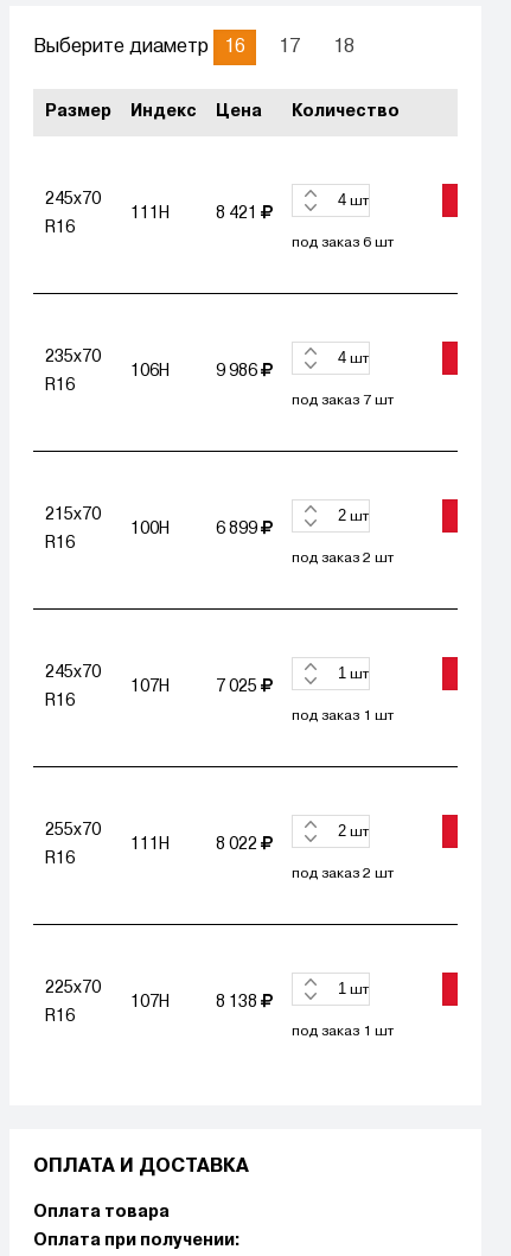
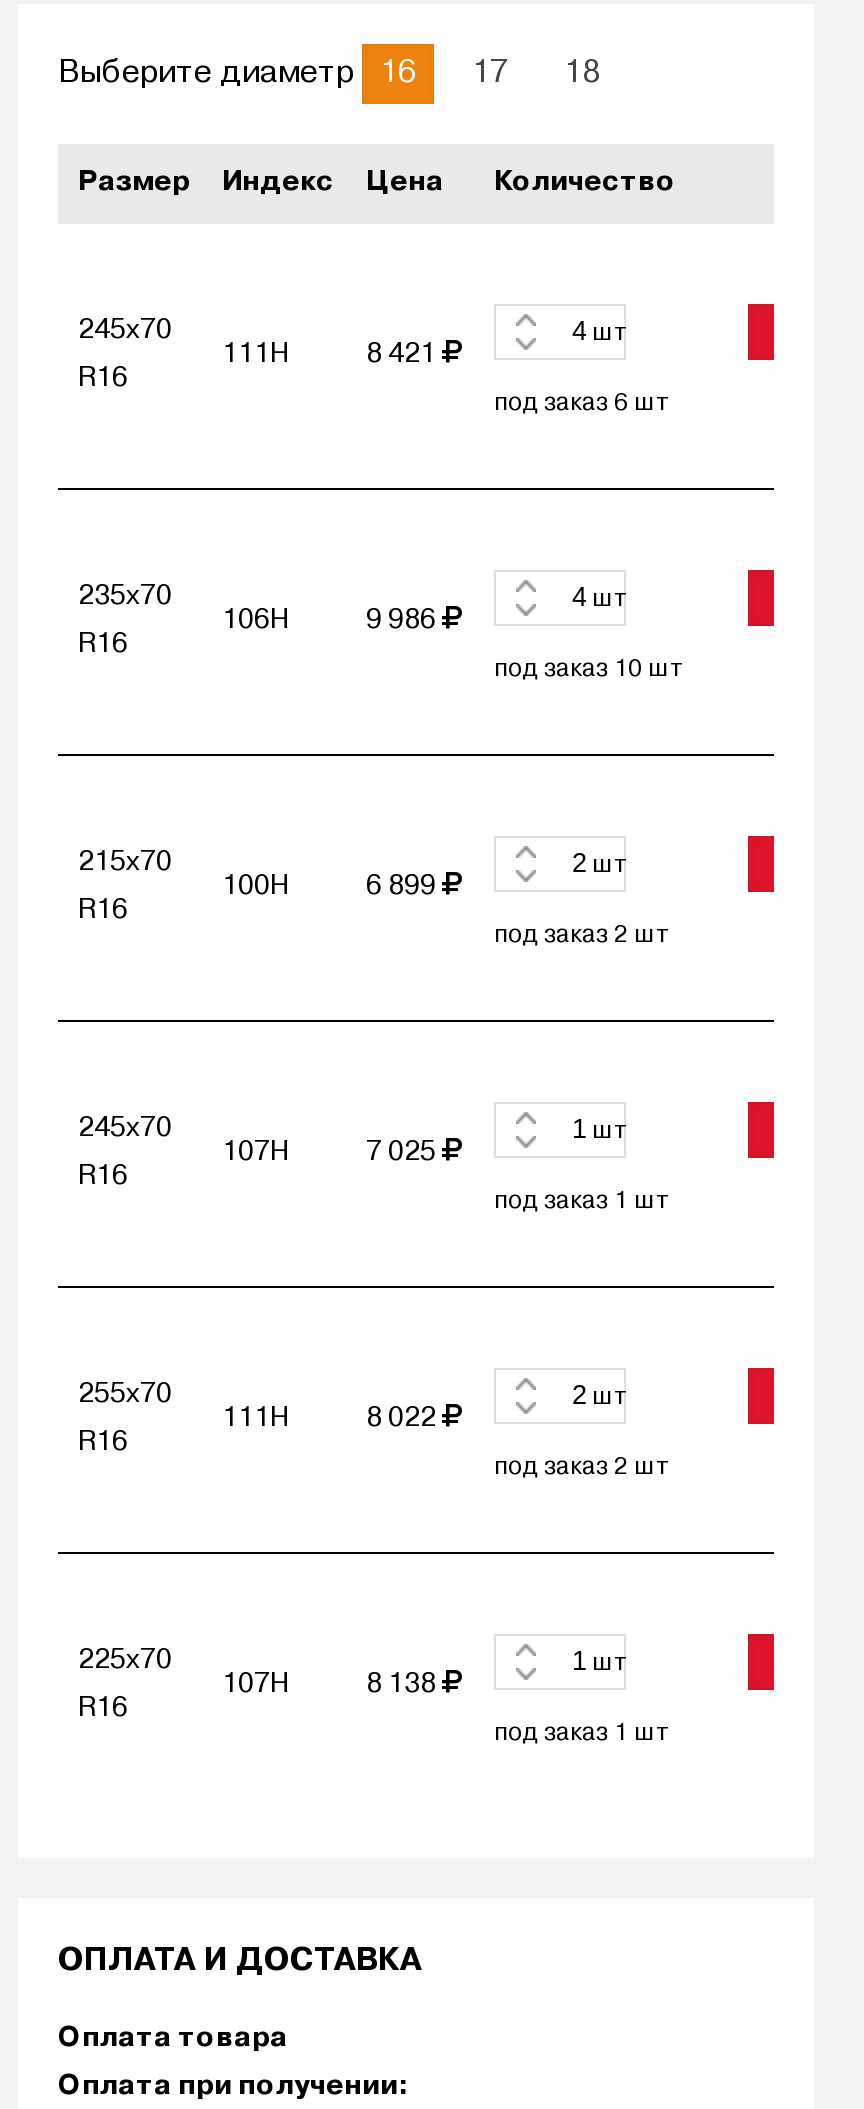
[292,395,394,407] под заказ 7 шт -> [494,660,680,680] под заказ 10 шт

